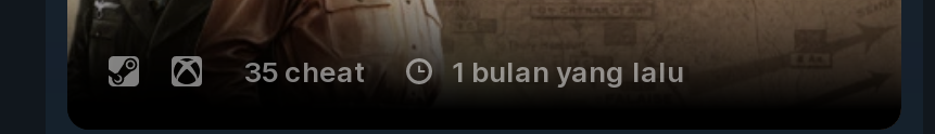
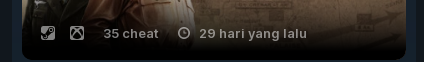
[452,54,684,89] 1 bulan yang lalu -> [199,25,307,41] 29 hari yang lalu

